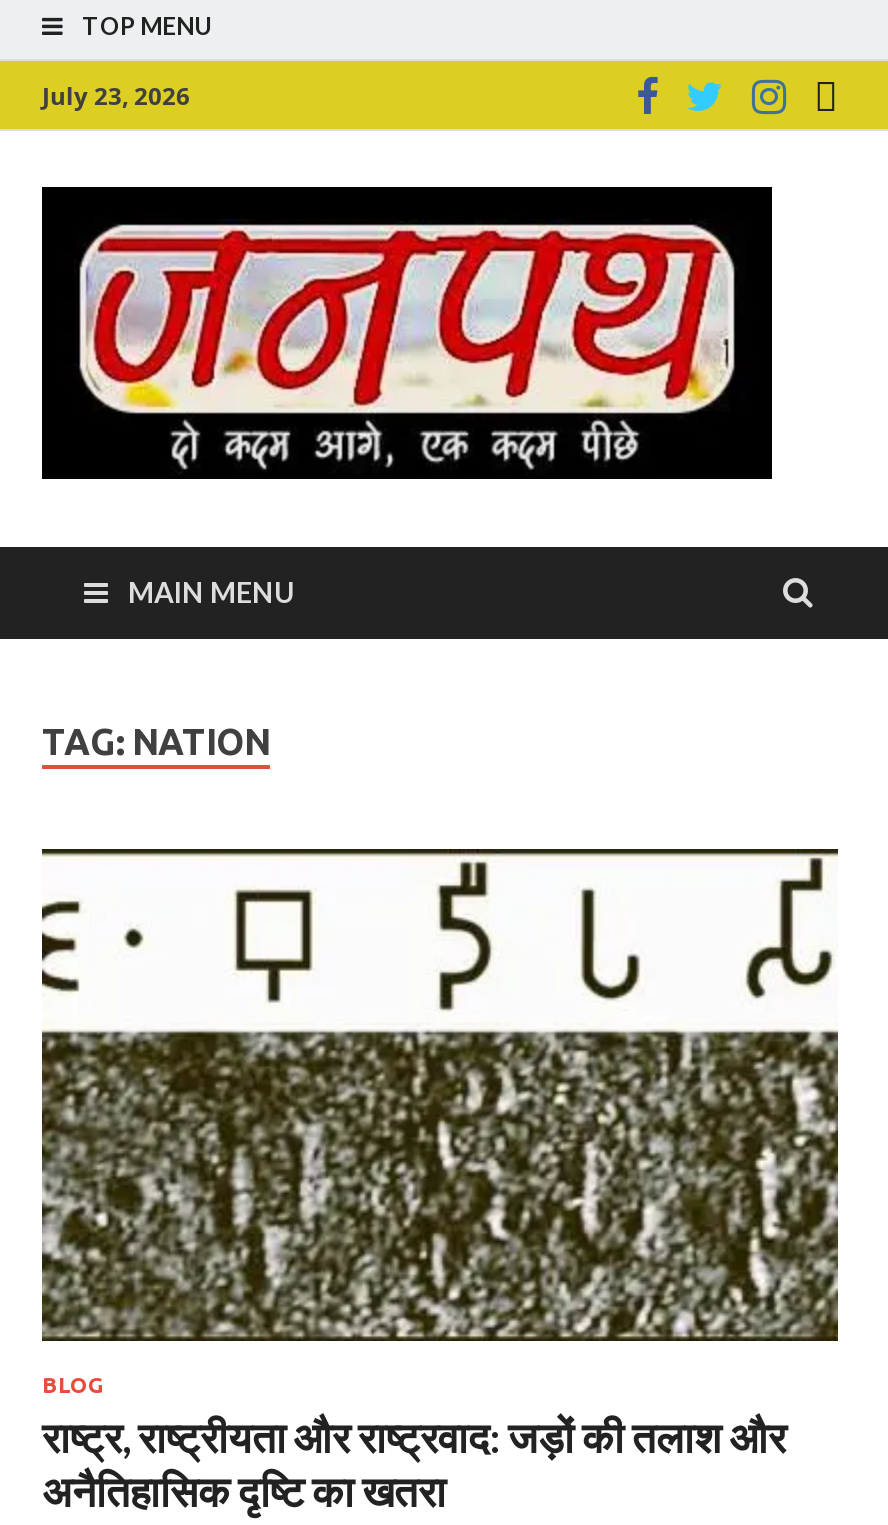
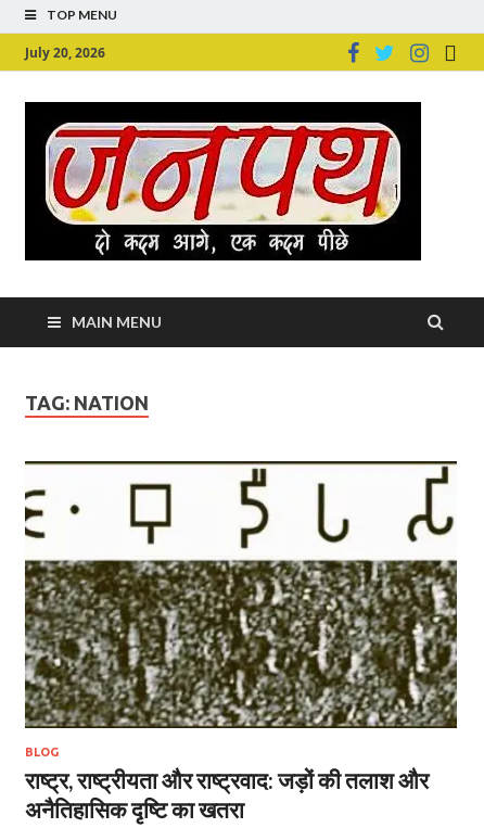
[42,78,190,112] July 23, 2026 -> [25,43,105,61] July 20, 2026

